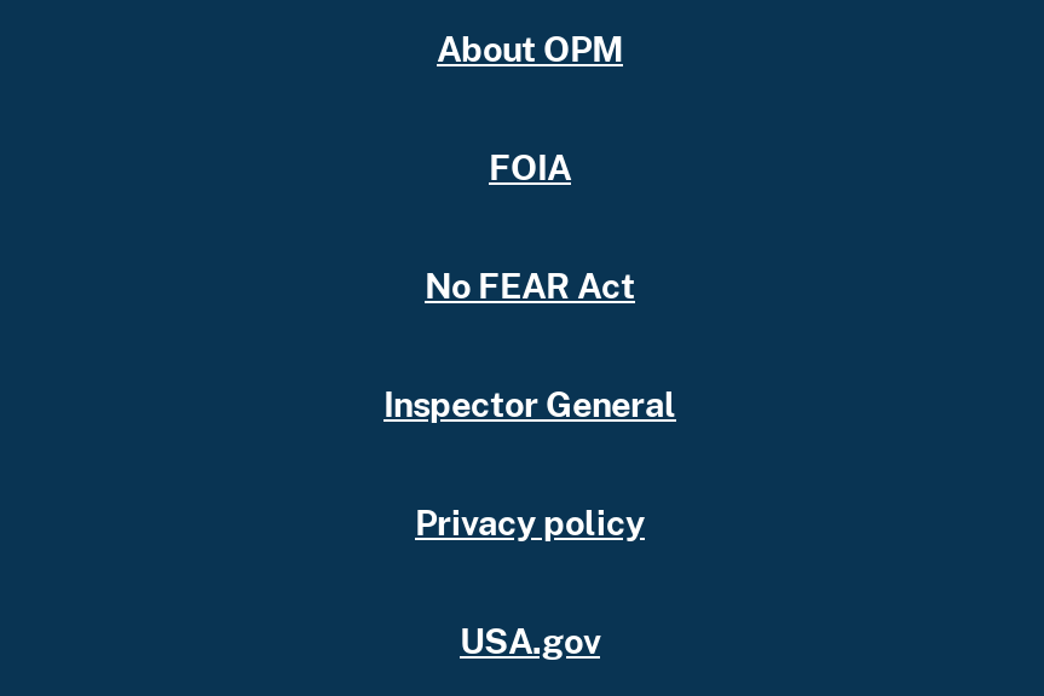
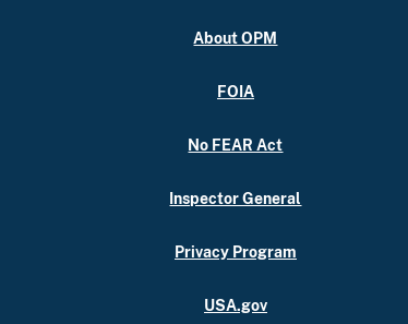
[415,502,645,543] Privacy policy -> [175,242,297,261] Privacy Program

